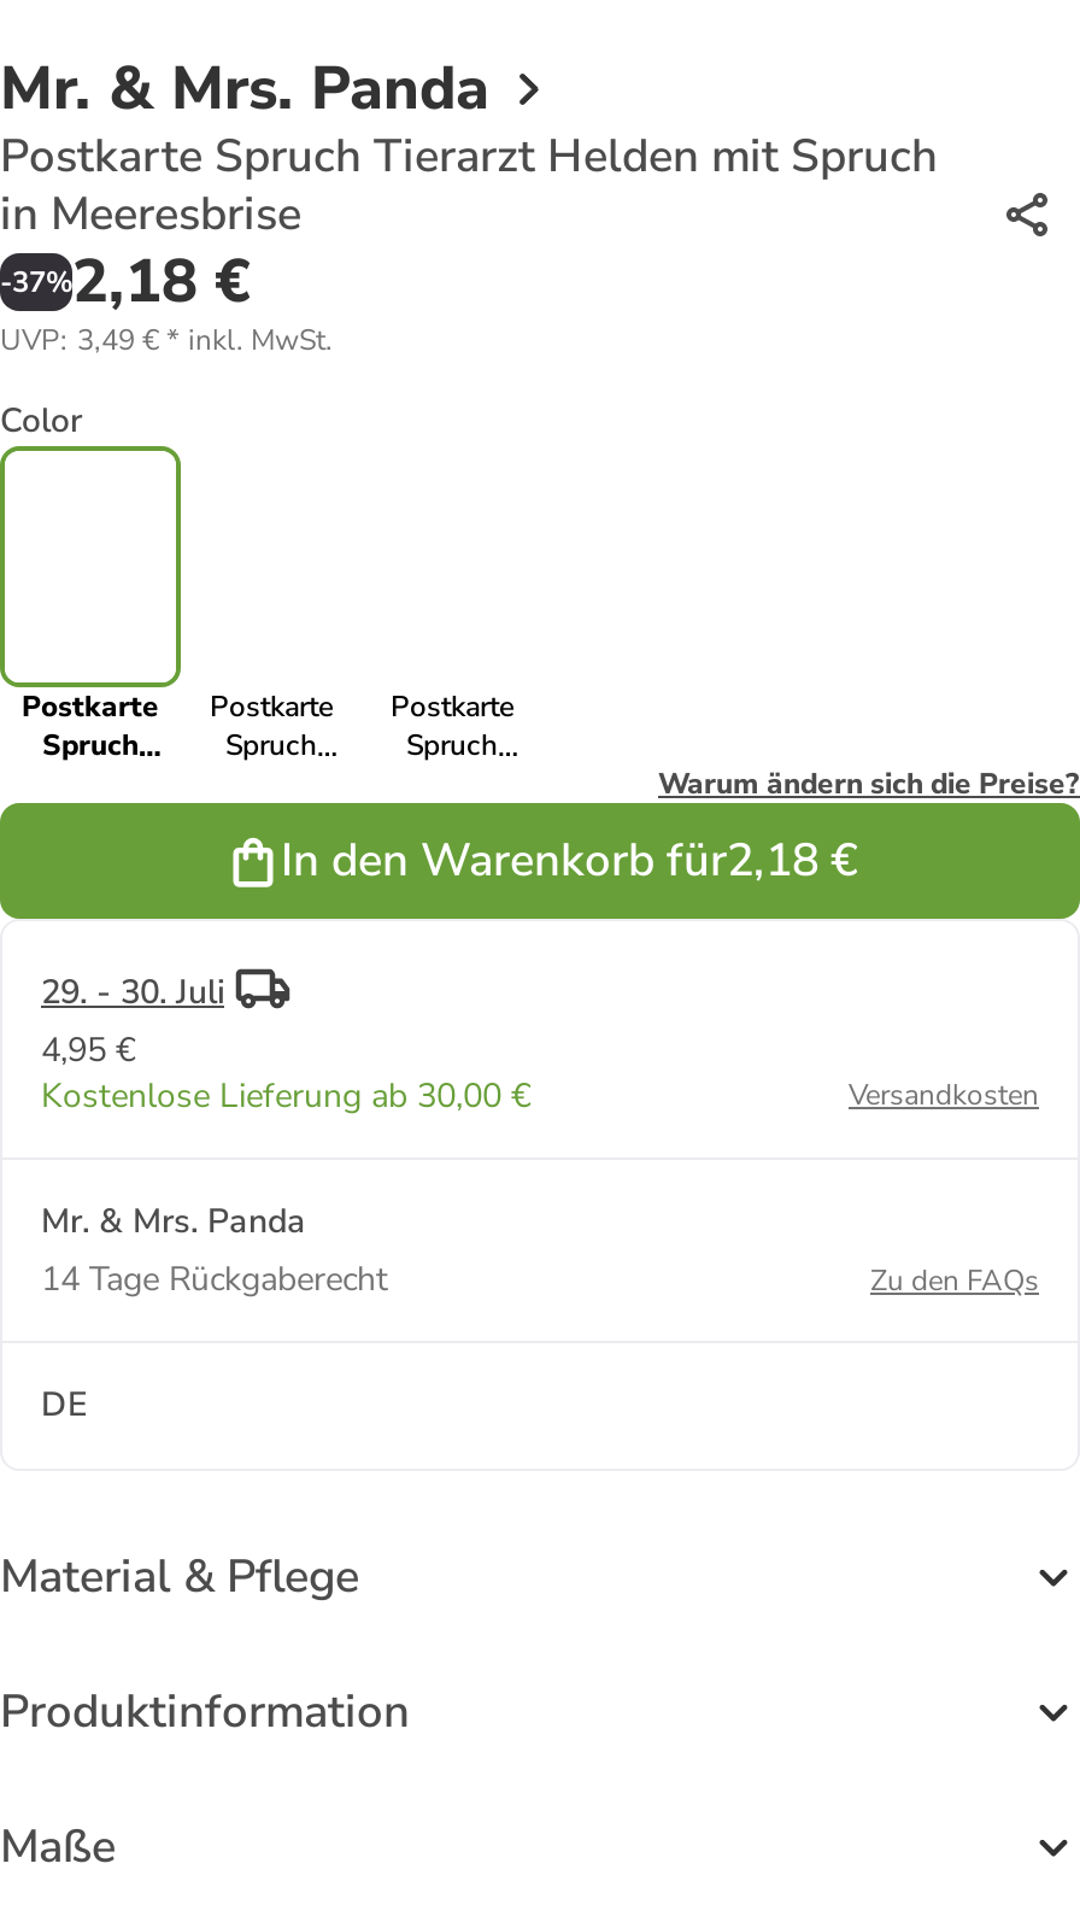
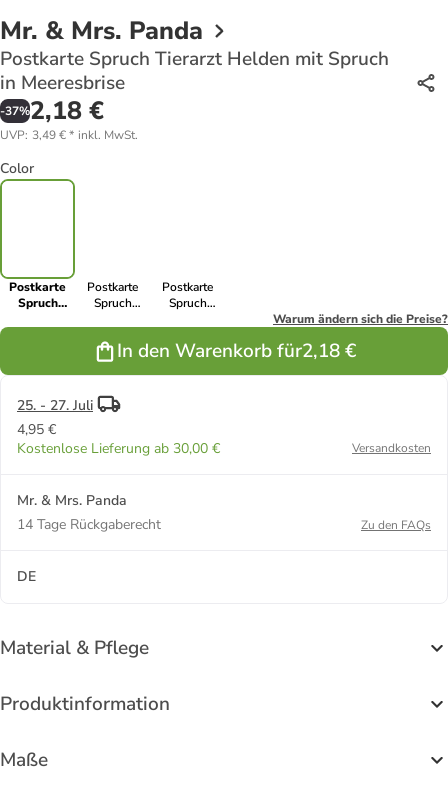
[41,970,224,1016] 29. - 30. Juli -> [17,396,93,415] 25. - 27. Juli

